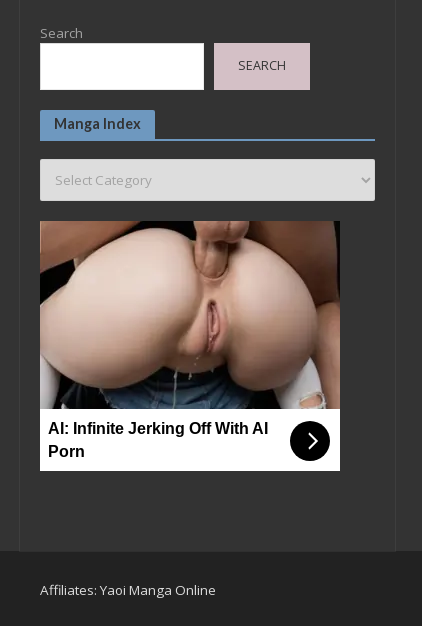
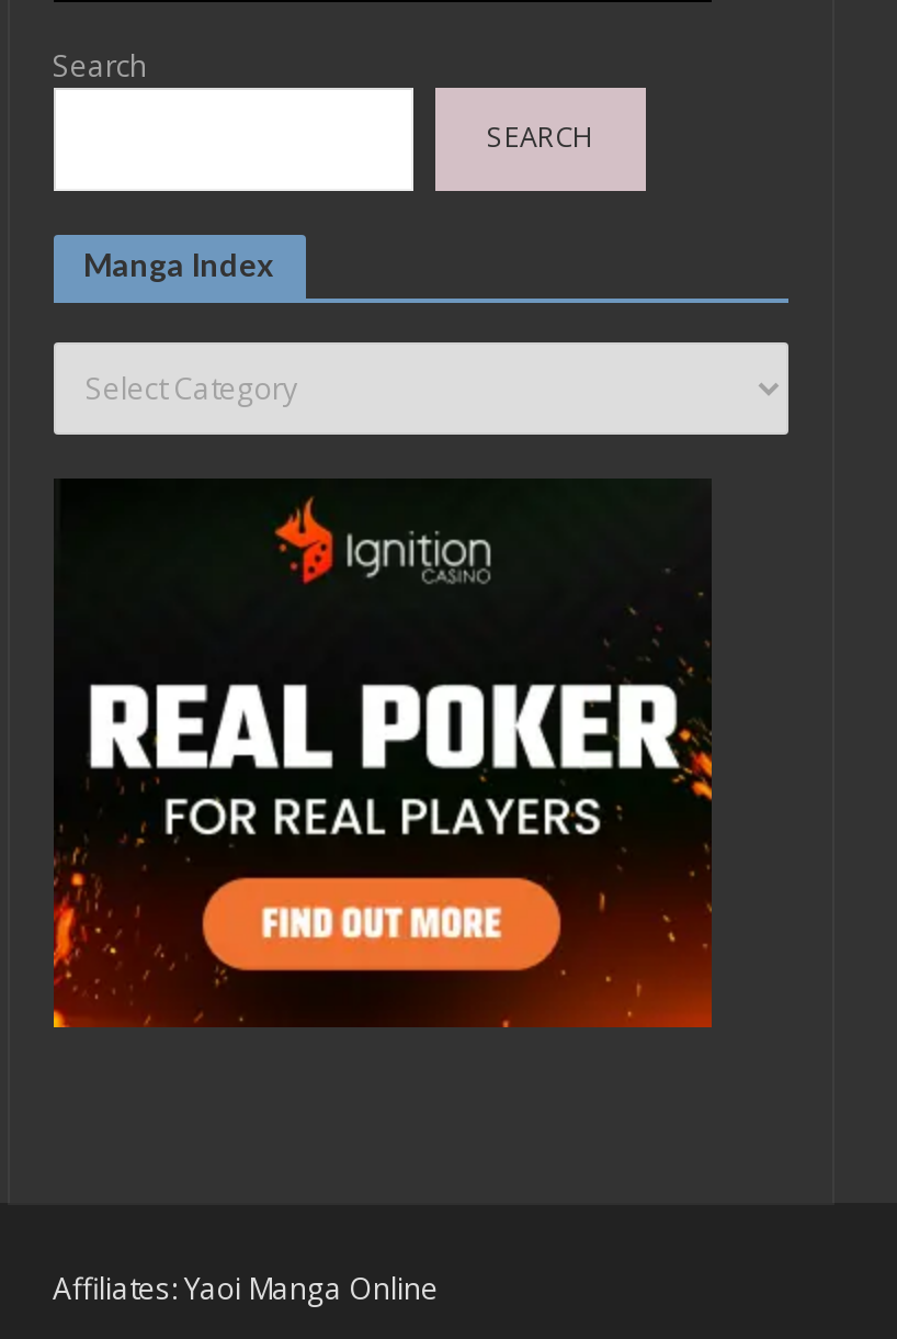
[39,220,341,472] [image] -> [52,479,714,1029] [image]
[47,420,267,460] AI: Infinite Jerking Off With AI | Porn -> none

